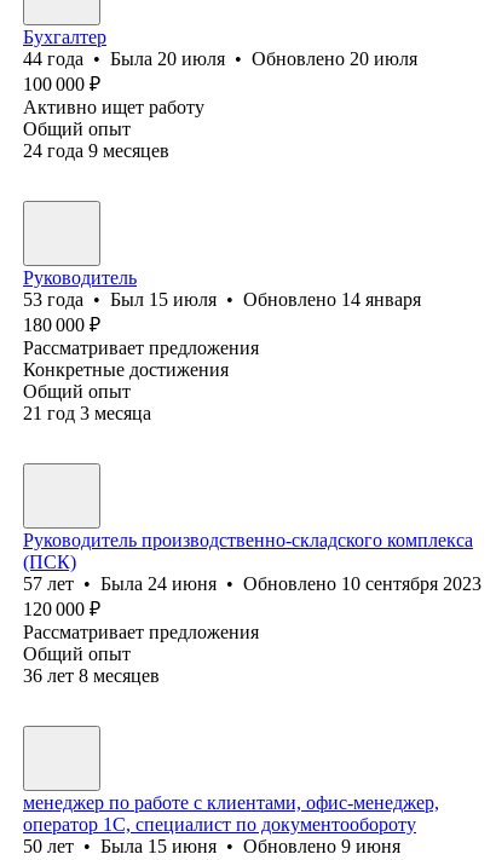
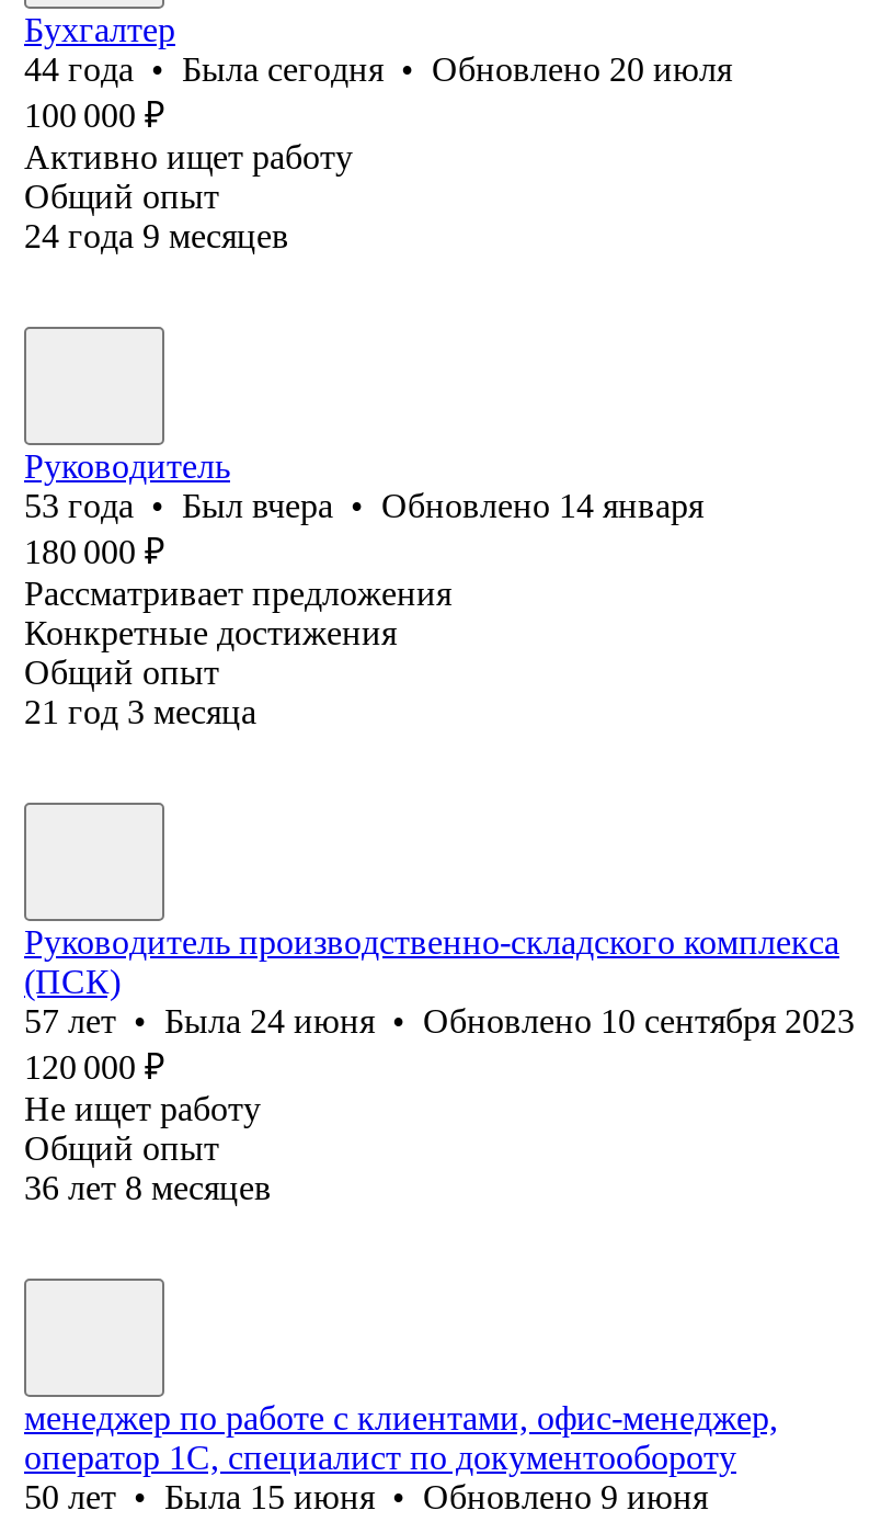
[23,48,417,69] 44 года • Была 20 июля • Обновлено 20 июля -> [24,50,732,88] 44 года • Была сегодня • Обновлено 20 июля
[23,289,421,310] 53 года • Был 15 июля • Обновлено 14 января -> [24,487,703,524] 53 года • Был вчера • Обновлено 14 января
[23,622,259,642] Рассматривает предложения -> [24,1090,261,1127] Не ищет работу

